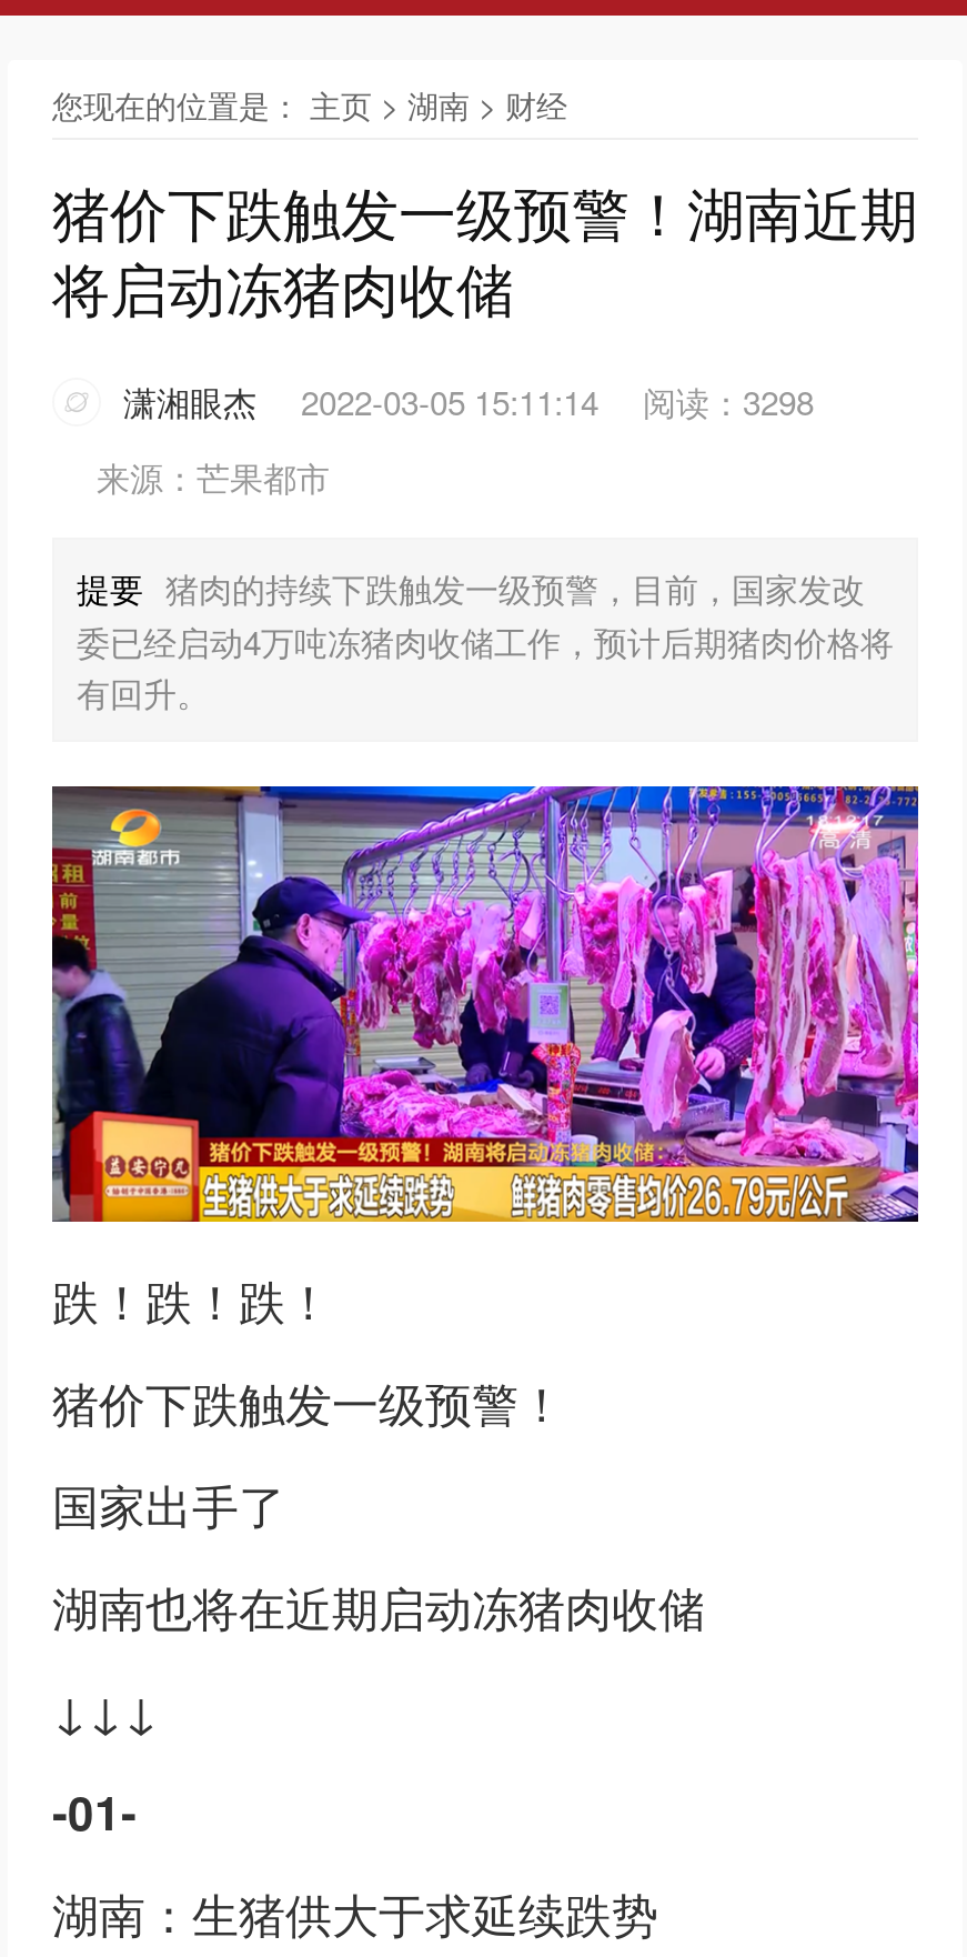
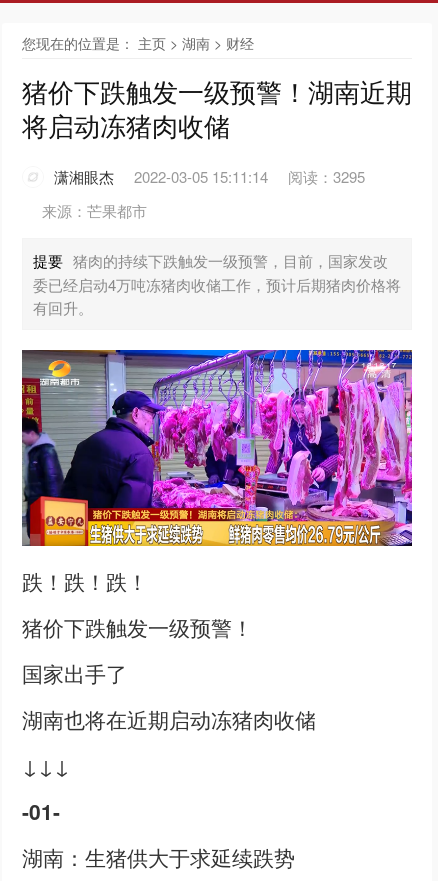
[643,378,814,424] 阅读：3298 -> [288,166,365,187] 阅读：3295

